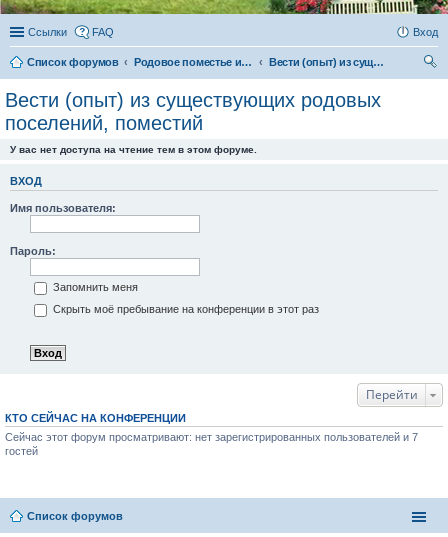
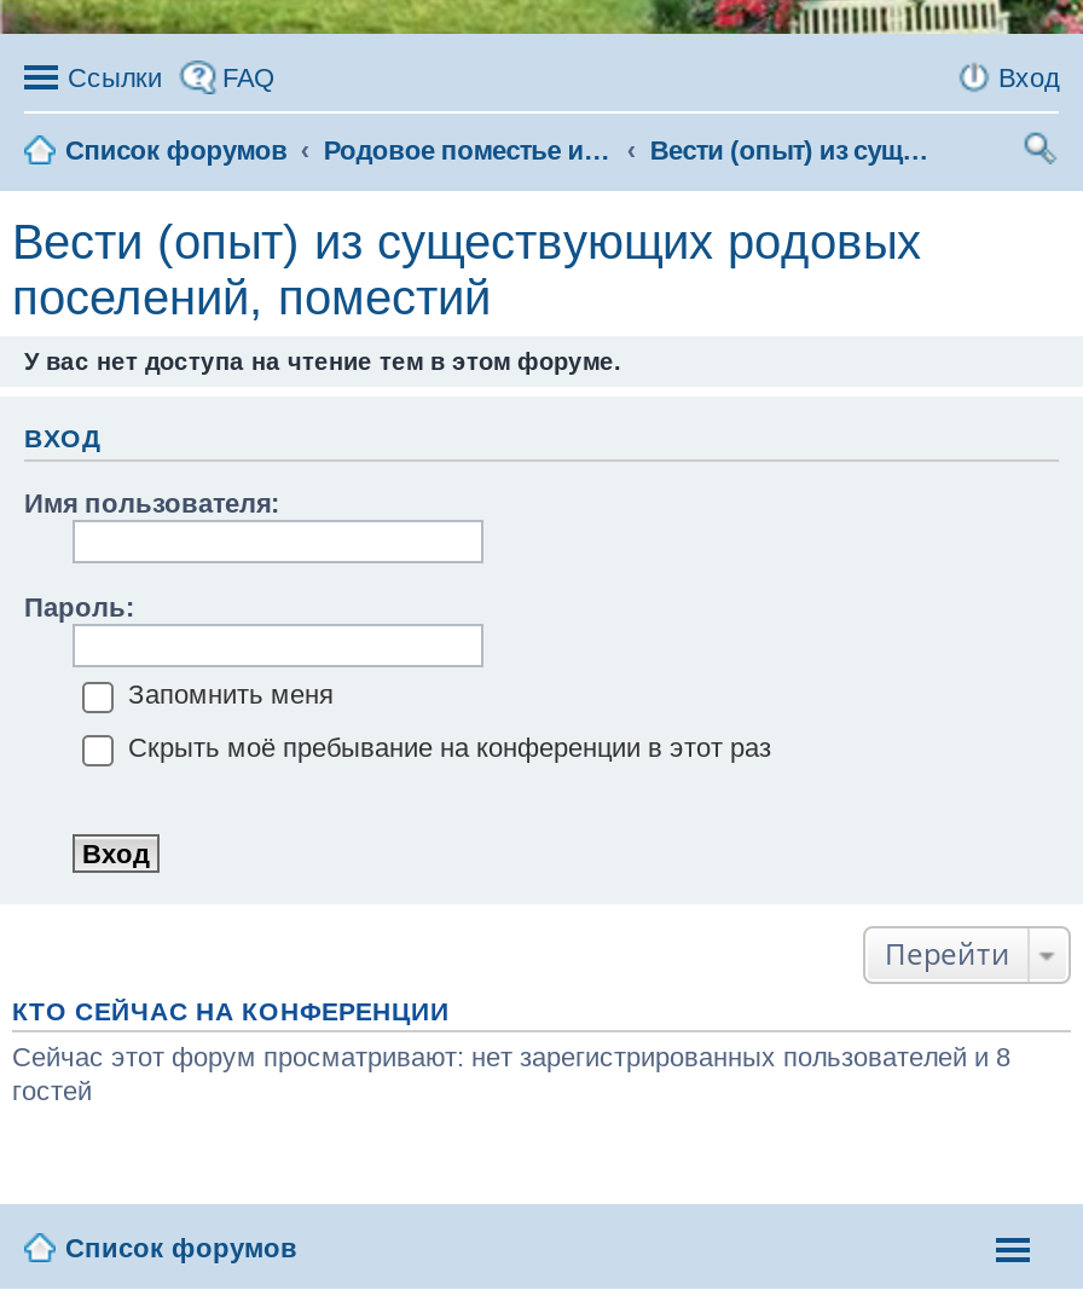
[5,431,418,443] Сейчас этот форум просматривают: нет зарегистрированных пользователей и 7 -> [12,1041,1010,1070] Сейчас этот форум просматривают: нет зарегистрированных пользователей и 8

